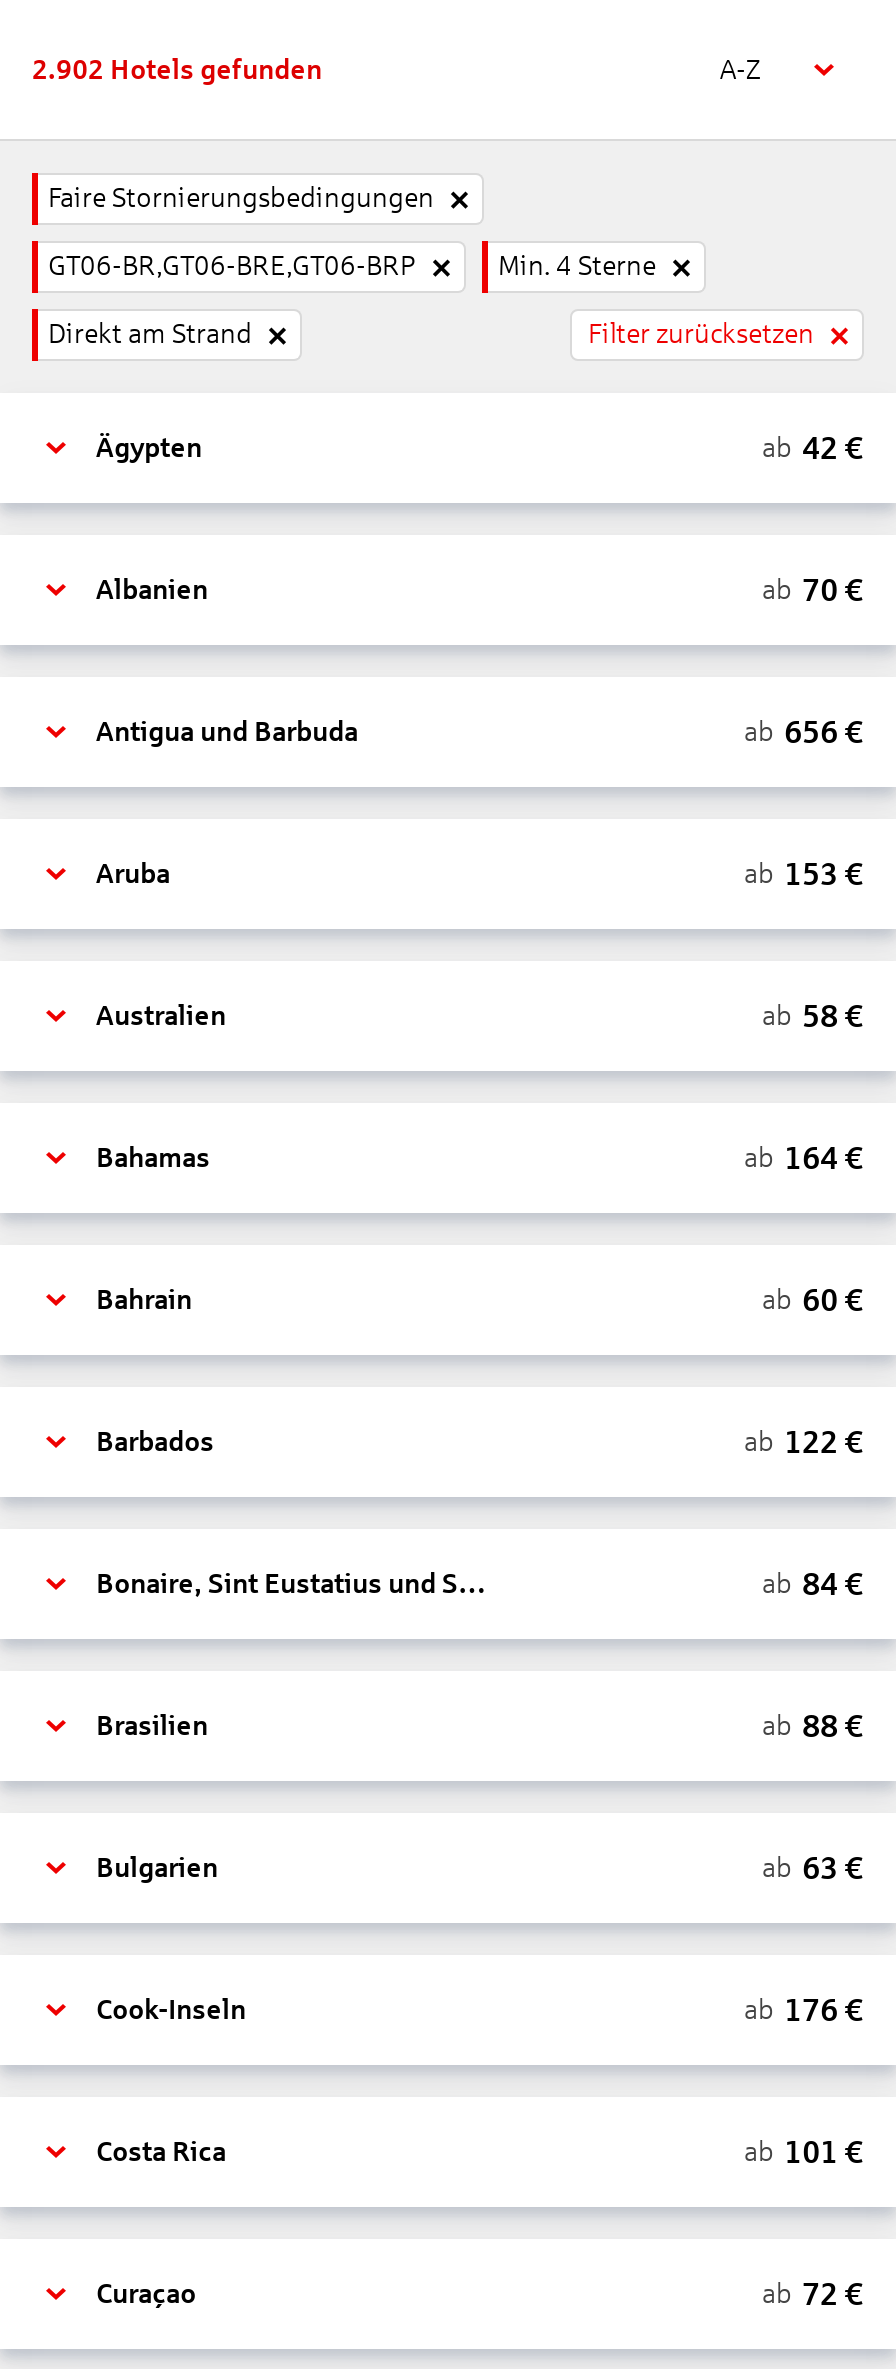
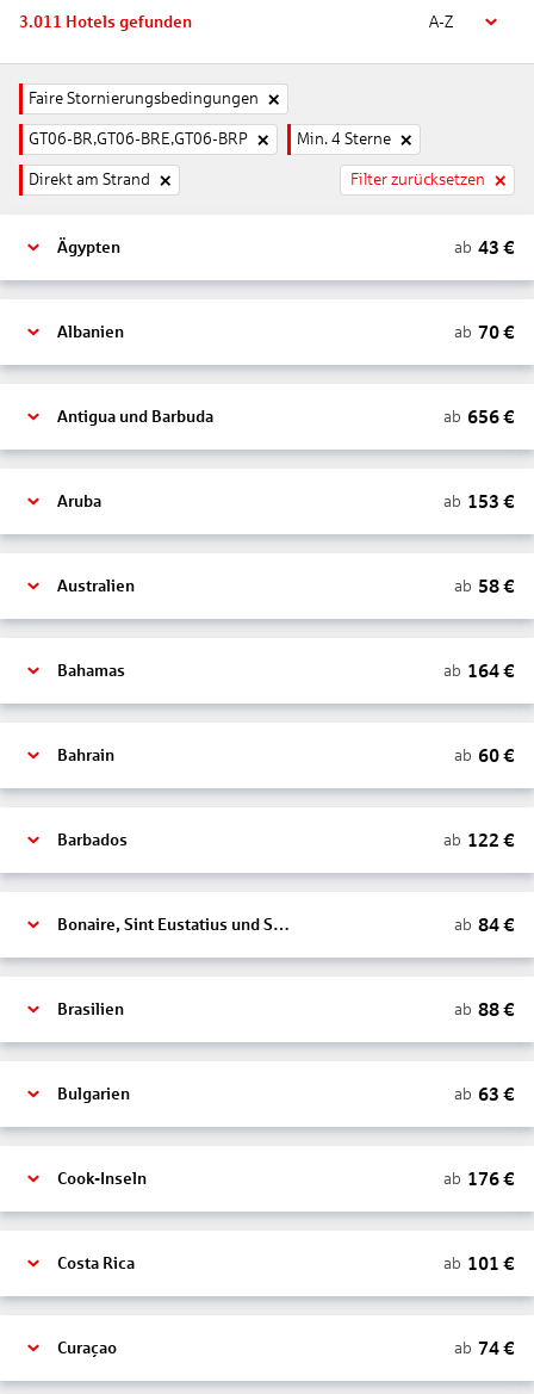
[32,55,322,85] 2.902 Hotels gefunden -> [19,13,192,31] 3.011 Hotels gefunden
[762,430,864,464] ab 42 € -> [454,237,515,257] ab 43 €
[762,2276,864,2310] ab 72 € -> [454,1337,515,1358] ab 74 €

